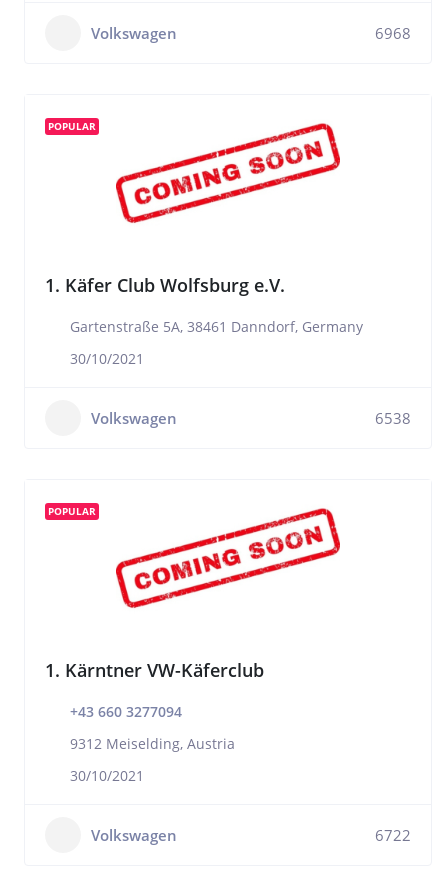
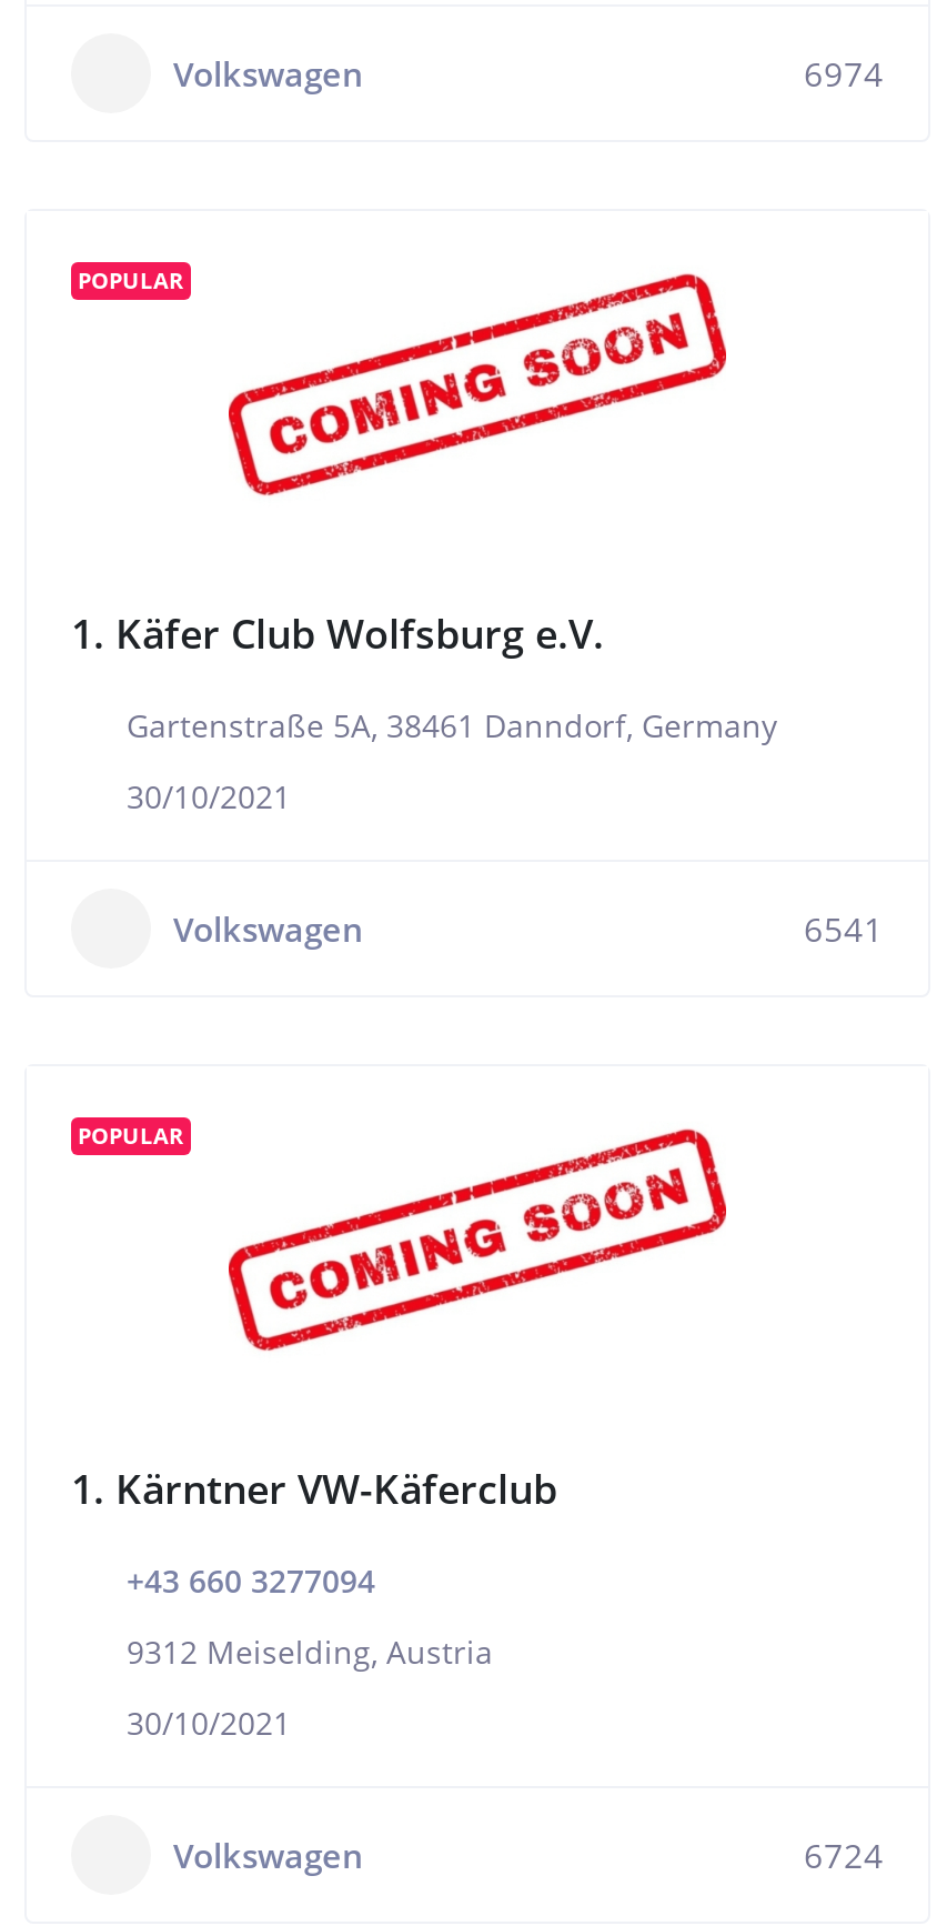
[375,23,411,43] 6968 -> [804,52,884,96] 6974
[375,408,411,428] 6538 -> [804,907,884,952] 6541
[375,825,411,845] 6722 -> [804,1834,884,1878] 6724

